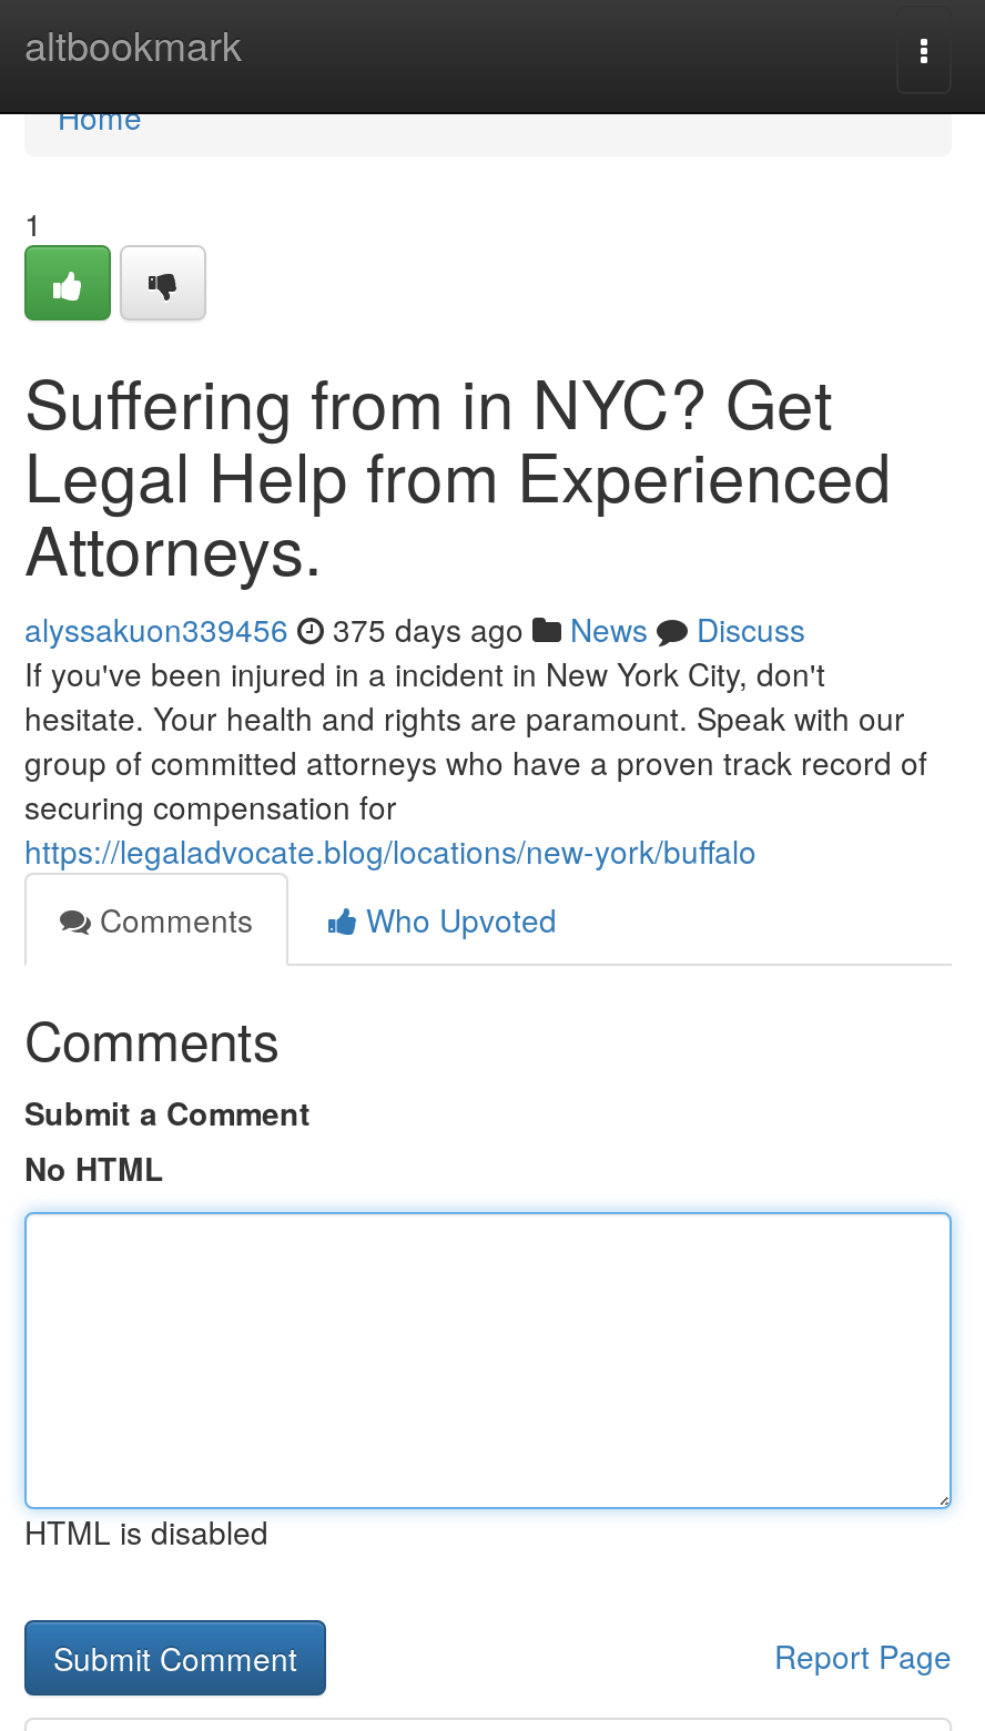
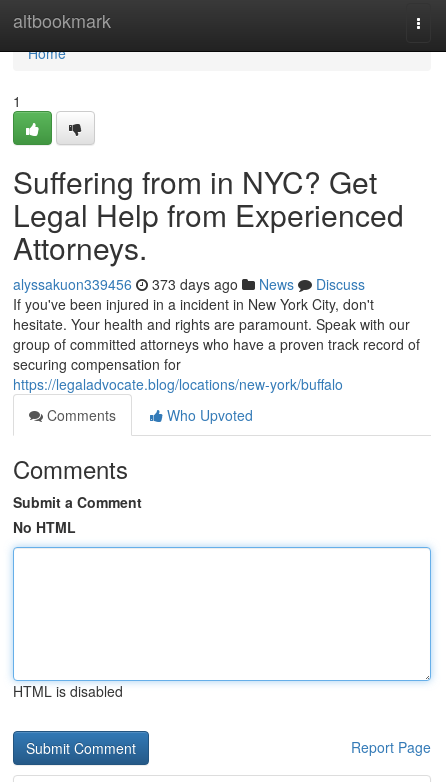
[24,607,805,651] alyssakuon339456 375 days ago News Discuss -> [13,274,365,294] alyssakuon339456 373 days ago News Discuss

